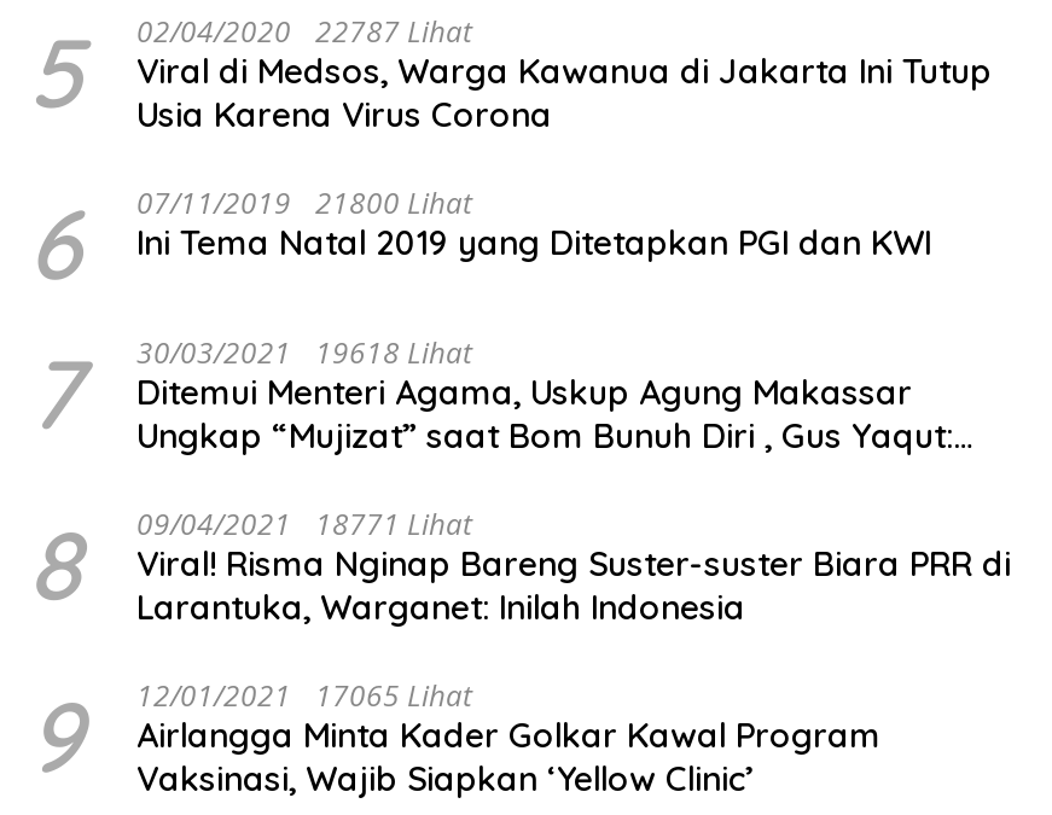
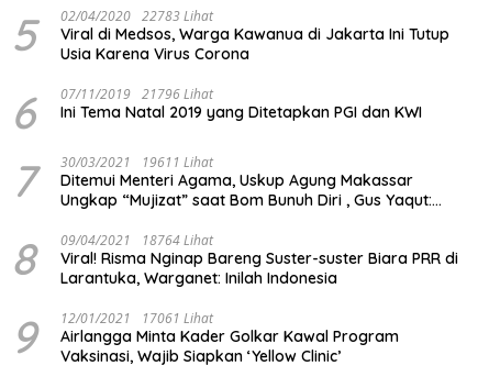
[28,11,992,136] 5 02/04/2020 22787 Lihat Viral di Medsos, Warga Kawanua di Jakarta Ini Tutup Usia Karena Virus Corona -> [11,7,449,64] 5 02/04/2020 22783 Lihat Viral di Medsos, Warga Kawanua di Jakarta Ini Tutup Usia Karena Virus Corona
[28,182,931,303] 6 07/11/2019 21800 Lihat Ini Tema Natal 2019 yang Ditetapkan PGI dan KWI -> [11,85,422,140] 6 07/11/2019 21796 Lihat Ini Tema Natal 2019 yang Ditetapkan PGI dan KWI
[28,332,953,458] 7 30/03/2021 19618 Lihat Ditemui Menteri Agama, Uskup Agung Makassar Ungkap “Mujizat” saat Bom Bunuh Diri , Gus Yaqut: -> [11,153,432,210] 7 30/03/2021 19611 Lihat Ditemui Menteri Agama, Uskup Agung Makassar Ungkap “Mujizat” saat Bom Bunuh Diri , Gus Yaqut:
[28,503,1011,629] 8 09/04/2021 18771 Lihat Viral! Risma Nginap Bareng Suster-suster Biara PRR di Larantuka, Warganet: Inilah Indonesia -> [11,231,458,288] 8 09/04/2021 18764 Lihat Viral! Risma Nginap Bareng Suster-suster Biara PRR di Larantuka, Warganet: Inilah Indonesia
[28,675,880,801] 9 12/01/2021 17065 Lihat Airlangga Minta Kader Golkar Kawal Program Vaksinasi, Wajib Siapkan ‘Yellow Clinic’ -> [11,309,399,366] 9 12/01/2021 17061 Lihat Airlangga Minta Kader Golkar Kawal Program Vaksinasi, Wajib Siapkan ‘Yellow Clinic’

